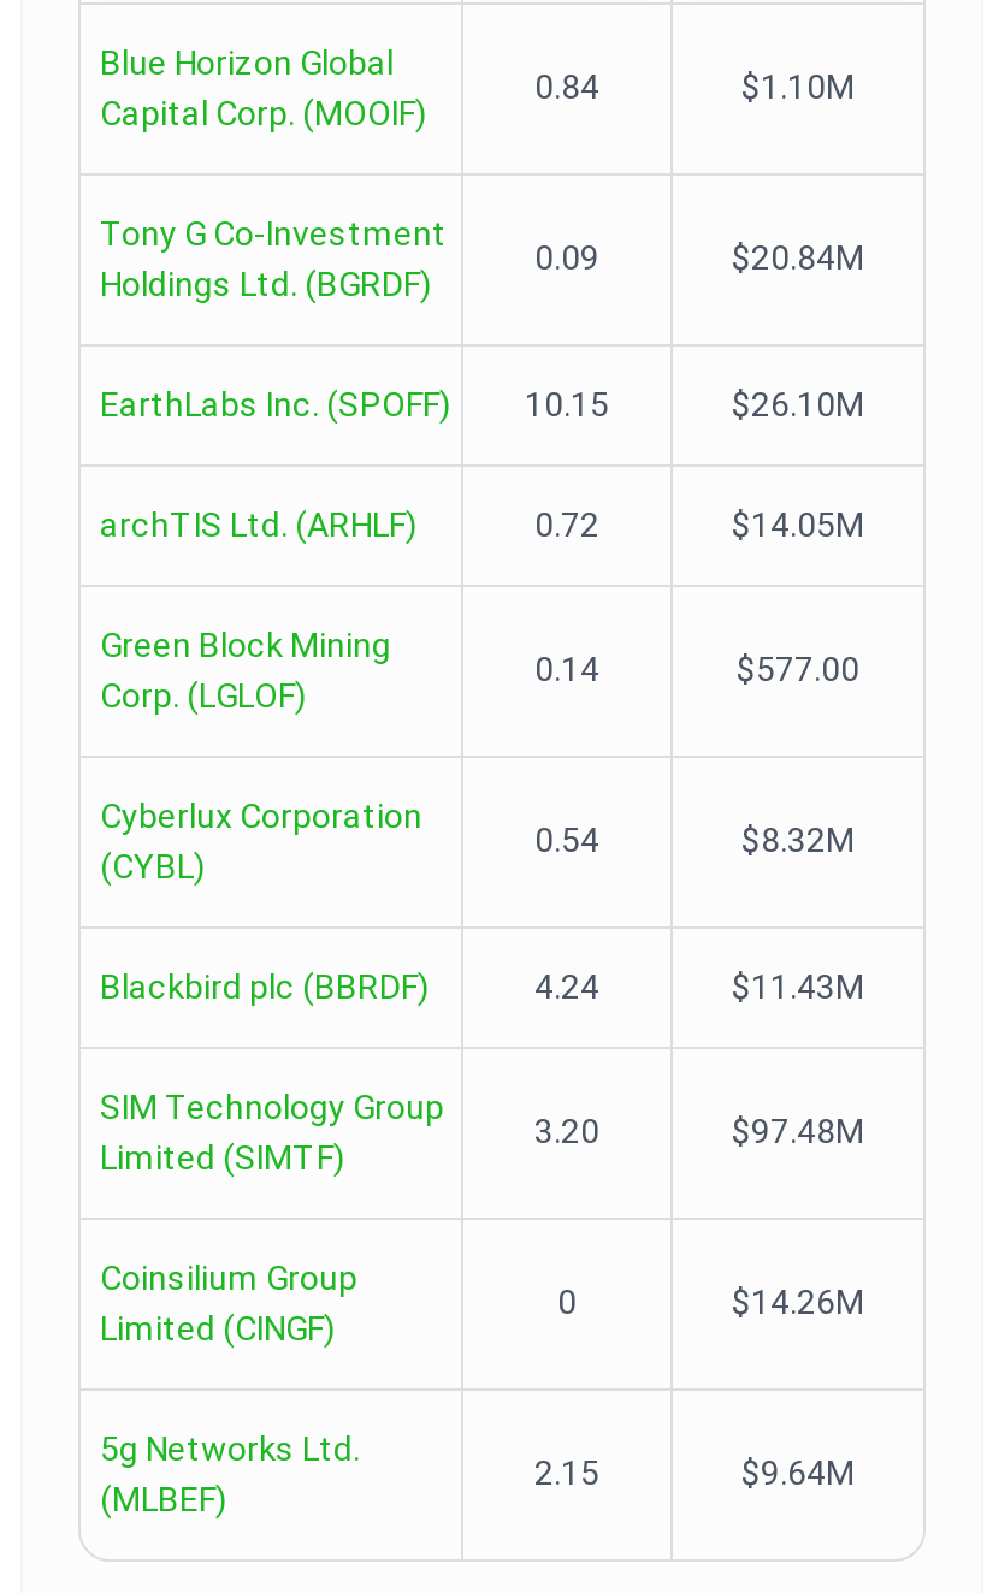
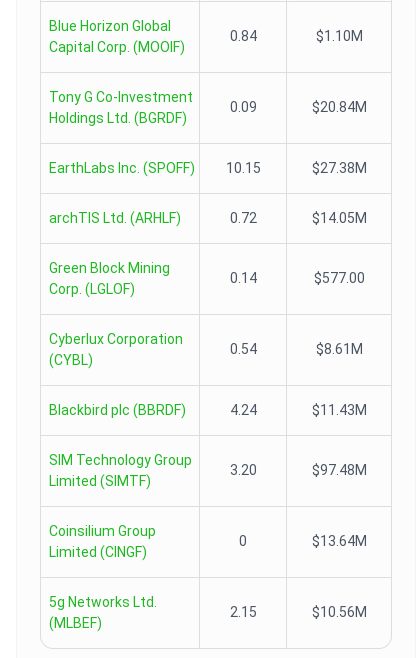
[732,385,864,424] $26.10M -> [311,160,366,176] $27.38M
[741,821,855,859] $8.32M -> [315,341,362,357] $8.61M
[732,1283,864,1321] $14.26M -> [311,533,366,549] $13.64M
[741,1453,855,1492] $9.64M -> [311,604,366,620] $10.56M

